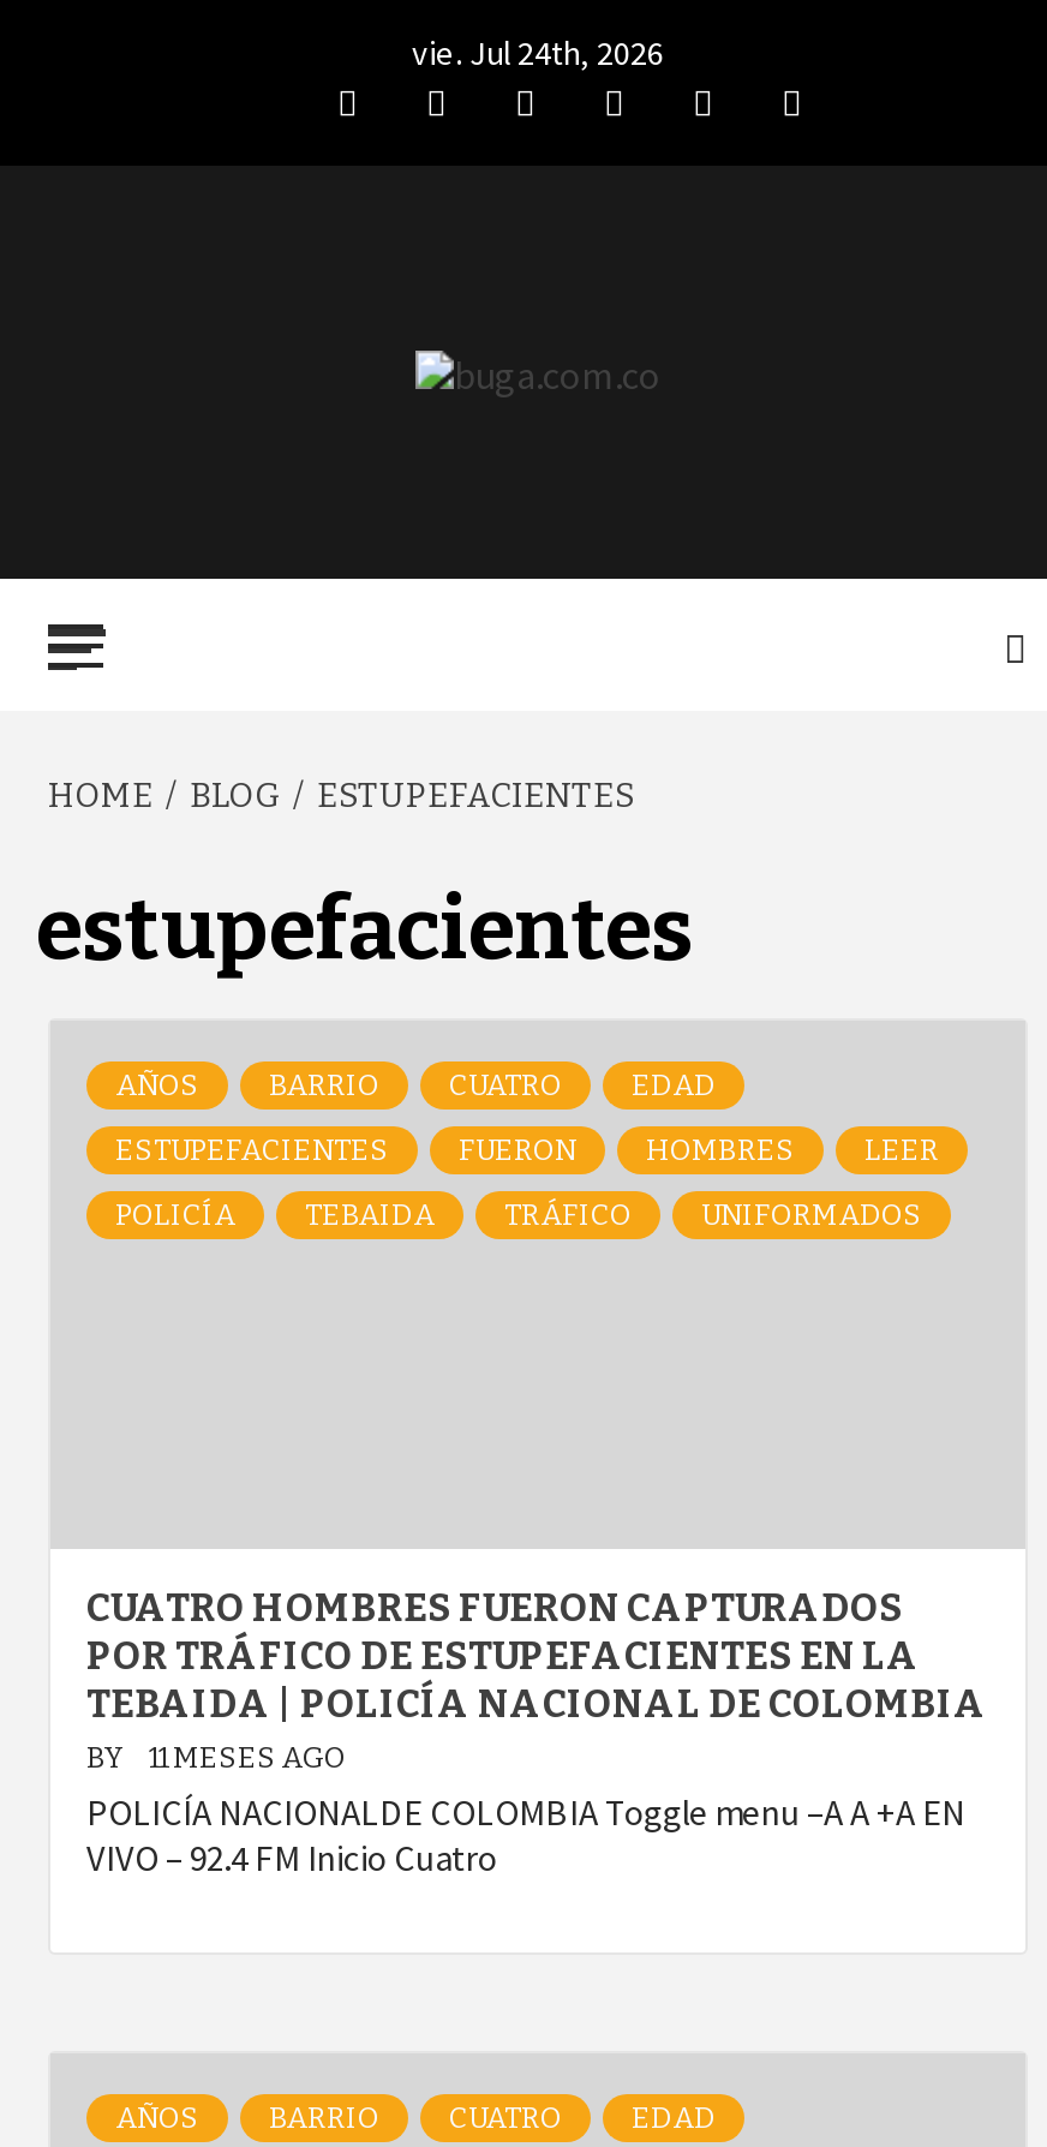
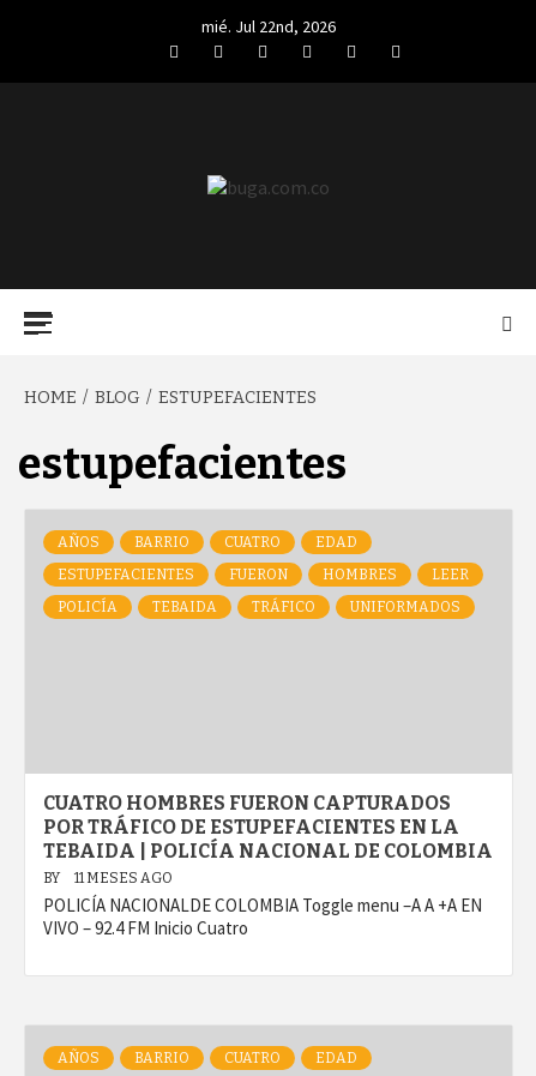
[412,31,664,74] vie. Jul 24th, 2026 -> [201,16,336,37] mié. Jul 22nd, 2026

